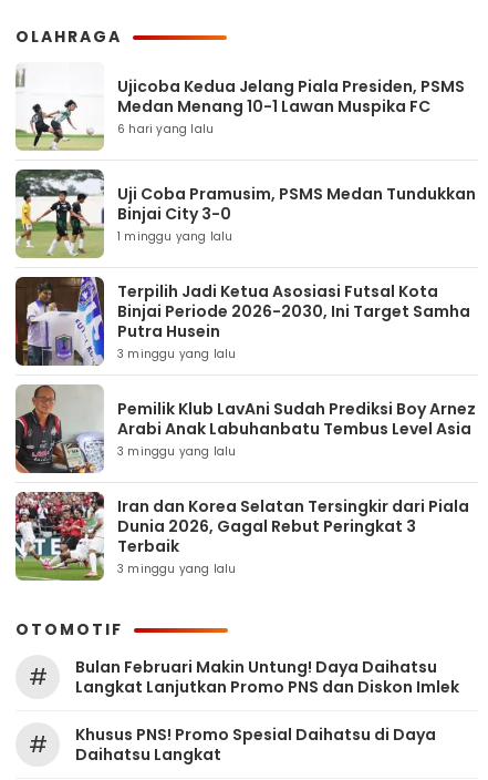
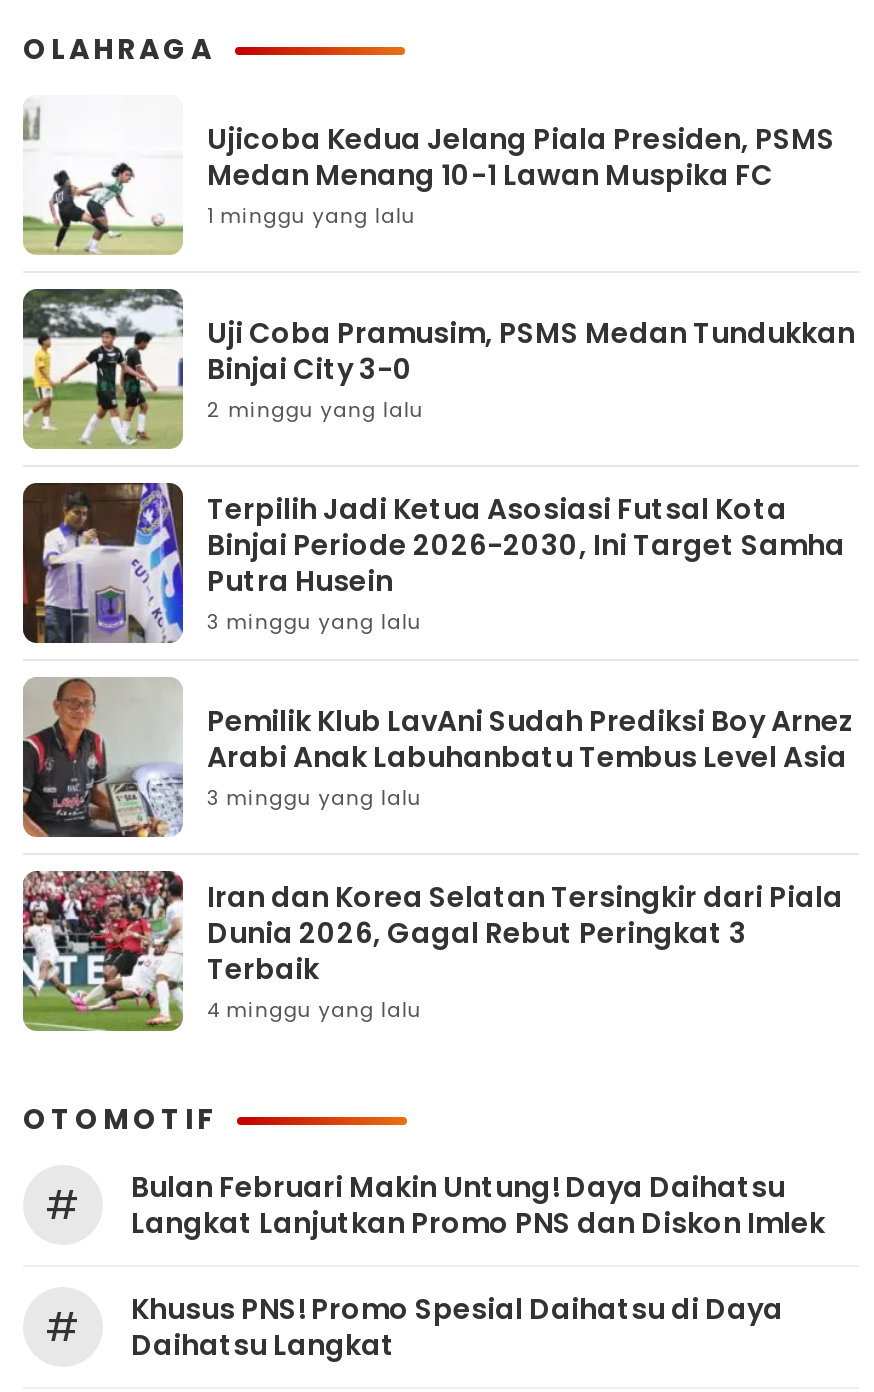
[117,120,214,137] 6 hari yang lalu -> none
moved [117,228,233,244] -> [207,202,416,232]: 1 minggu yang lalu
none -> [207,396,424,426] 2 minggu yang lalu
[117,560,236,577] 3 minggu yang lalu -> [207,996,422,1026] 4 minggu yang lalu

